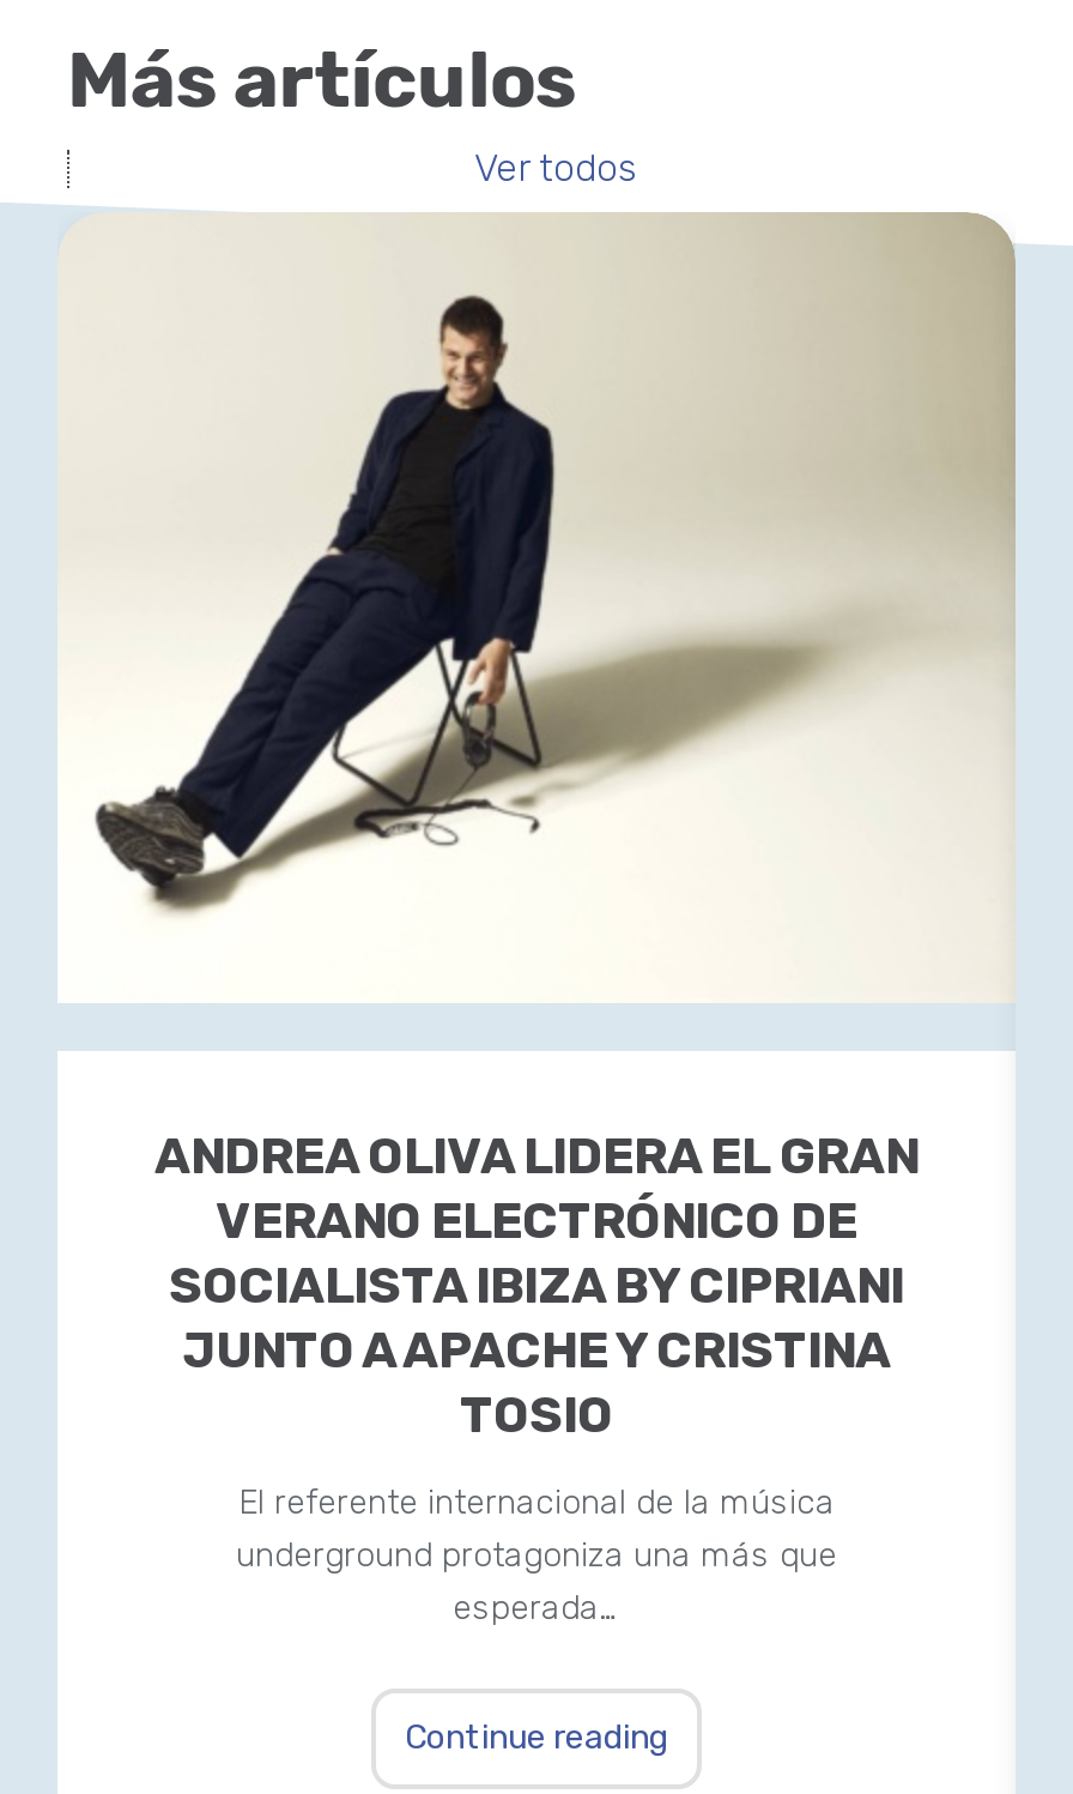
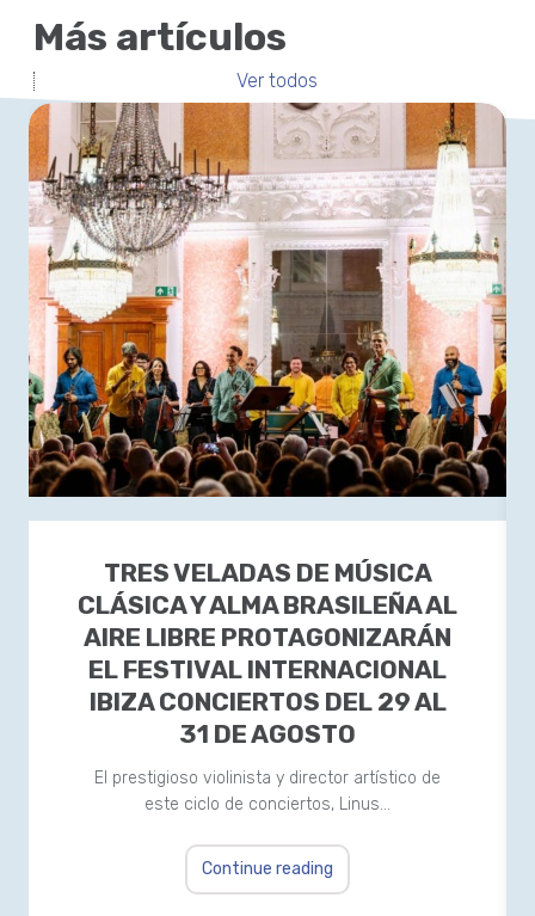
[57,212,1016,1001] [image] -> [27,102,508,498] [image]
[154,1125,919,1444] ANDREA OLIVA LIDERA EL GRAN | VERANO ELECTRÓNICO DE | SOCIALISTA IBIZA BY CIPRIANI | JUNTO A APACHE Y CRISTINA | TOSIO -> [78,557,457,749] TRES VELADAS DE MÚSICA | CLÁSICA Y ALMA BRASILEÑA AL | AIRE LIBRE PROTAGONIZARÁN | EL FESTIVAL INTERNACIONAL | IBIZA CONCIERTOS DEL 29 AL | 31 DE AGOSTO
[236,1482,837,1628] El referente internacional de la música | underground protagoniza una más que | esperada… -> [94,768,441,814] El prestigioso violinista y director artístico de | este ciclo de conciertos, Linus…

